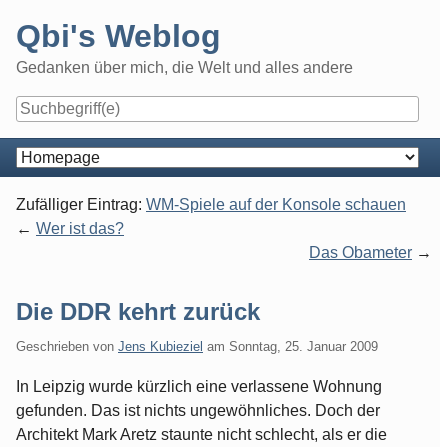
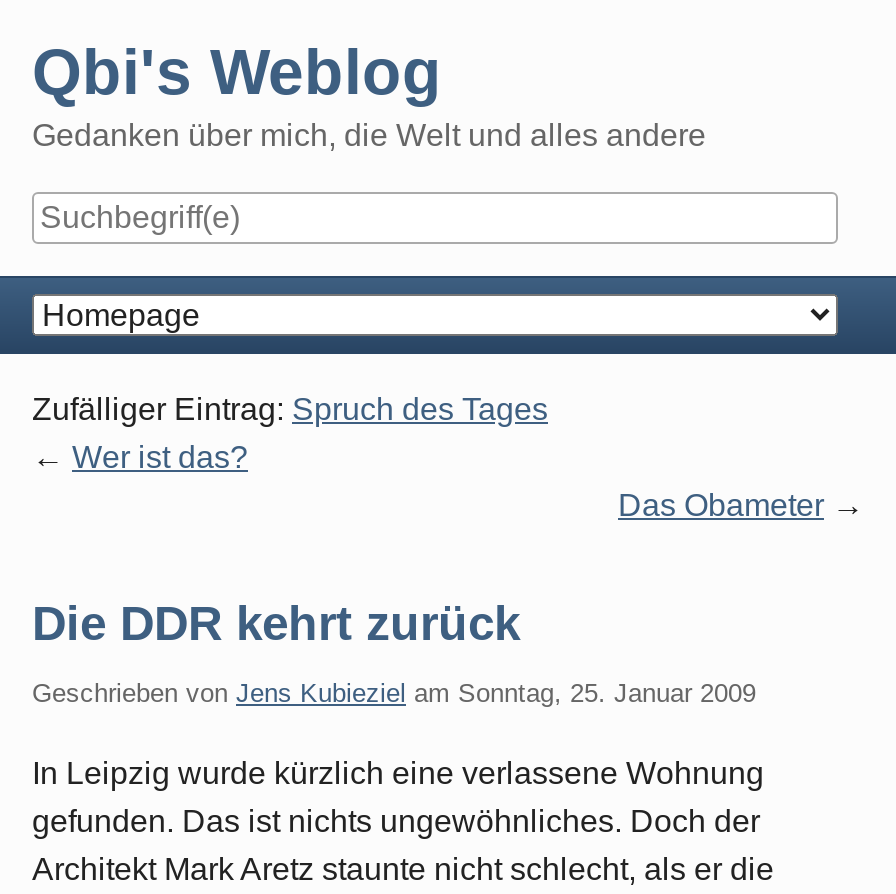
[16,196,406,213] Zufälliger Eintrag: WM-Spiele auf der Konsole schauen -> [32,392,548,426] Zufälliger Eintrag: Spruch des Tages

